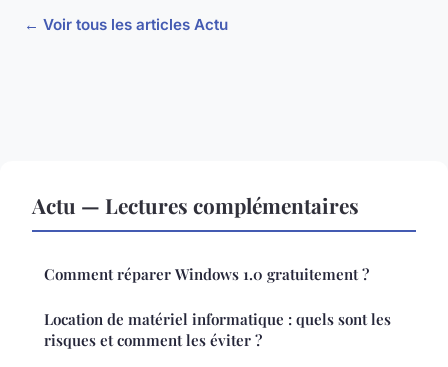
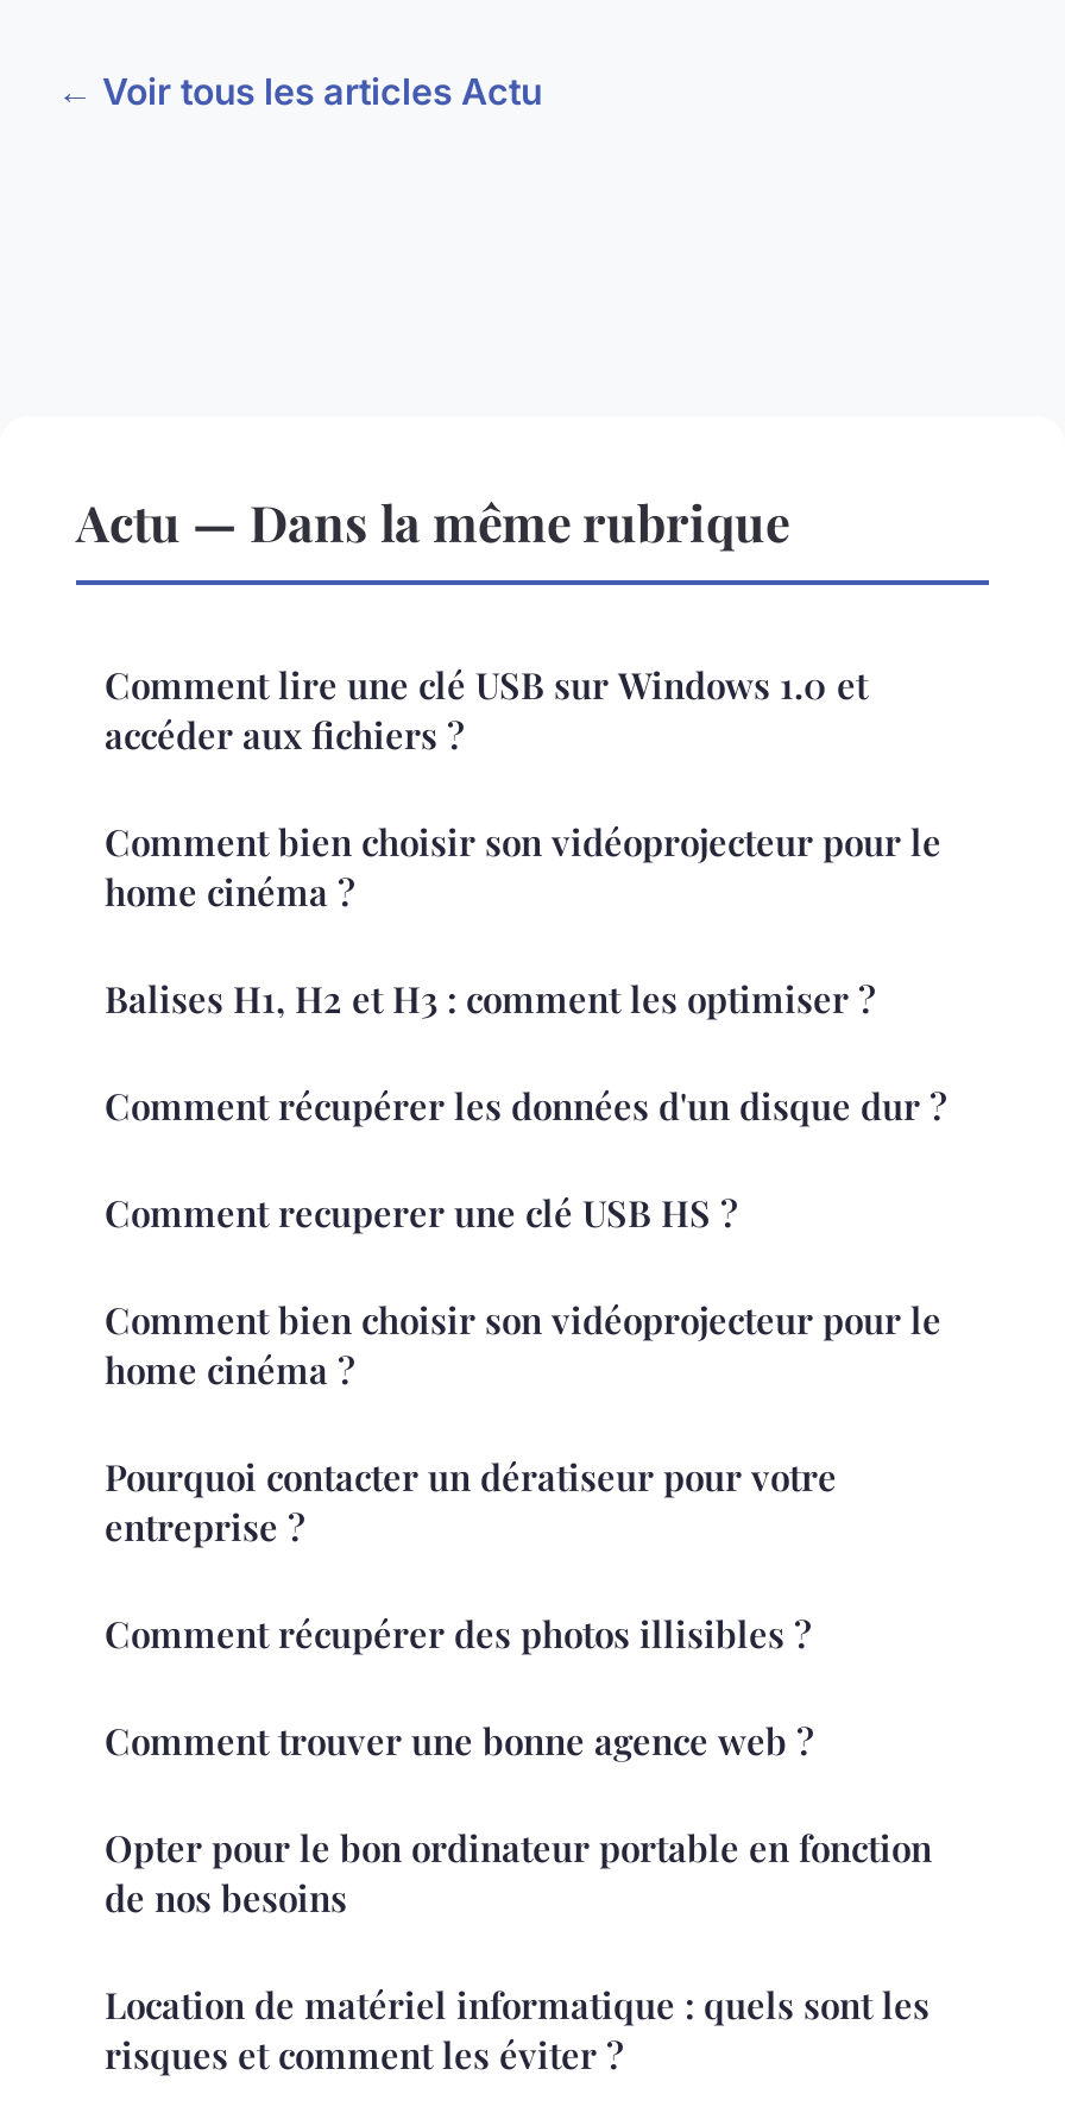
[32,191,369,284] Actu — Lectures complémentaires | Comment réparer Windows 1.0 gratuitement ? -> [76,486,946,1920] Actu — Dans la même rubrique | Comment lire une clé USB sur Windows 1.0 et | accéder aux fichiers ? | Comment bien choisir son vidéoprojecteur pour le | home cinéma ? | Balises H1, H2 et H3 : comment les optimiser ? | Comment récupérer les données d'un disque dur ? | Comment recuperer une clé USB HS ? | Comment bien choisir son vidéoprojecteur pour le | home cinéma ? | Pourquoi contacter un dératiseur pour votre | entreprise ? | Comment récupérer des photos illisibles ? | Comment trouver une bonne agence web ? | Opter pour le bon ordinateur portable en fonction | de nos besoins

